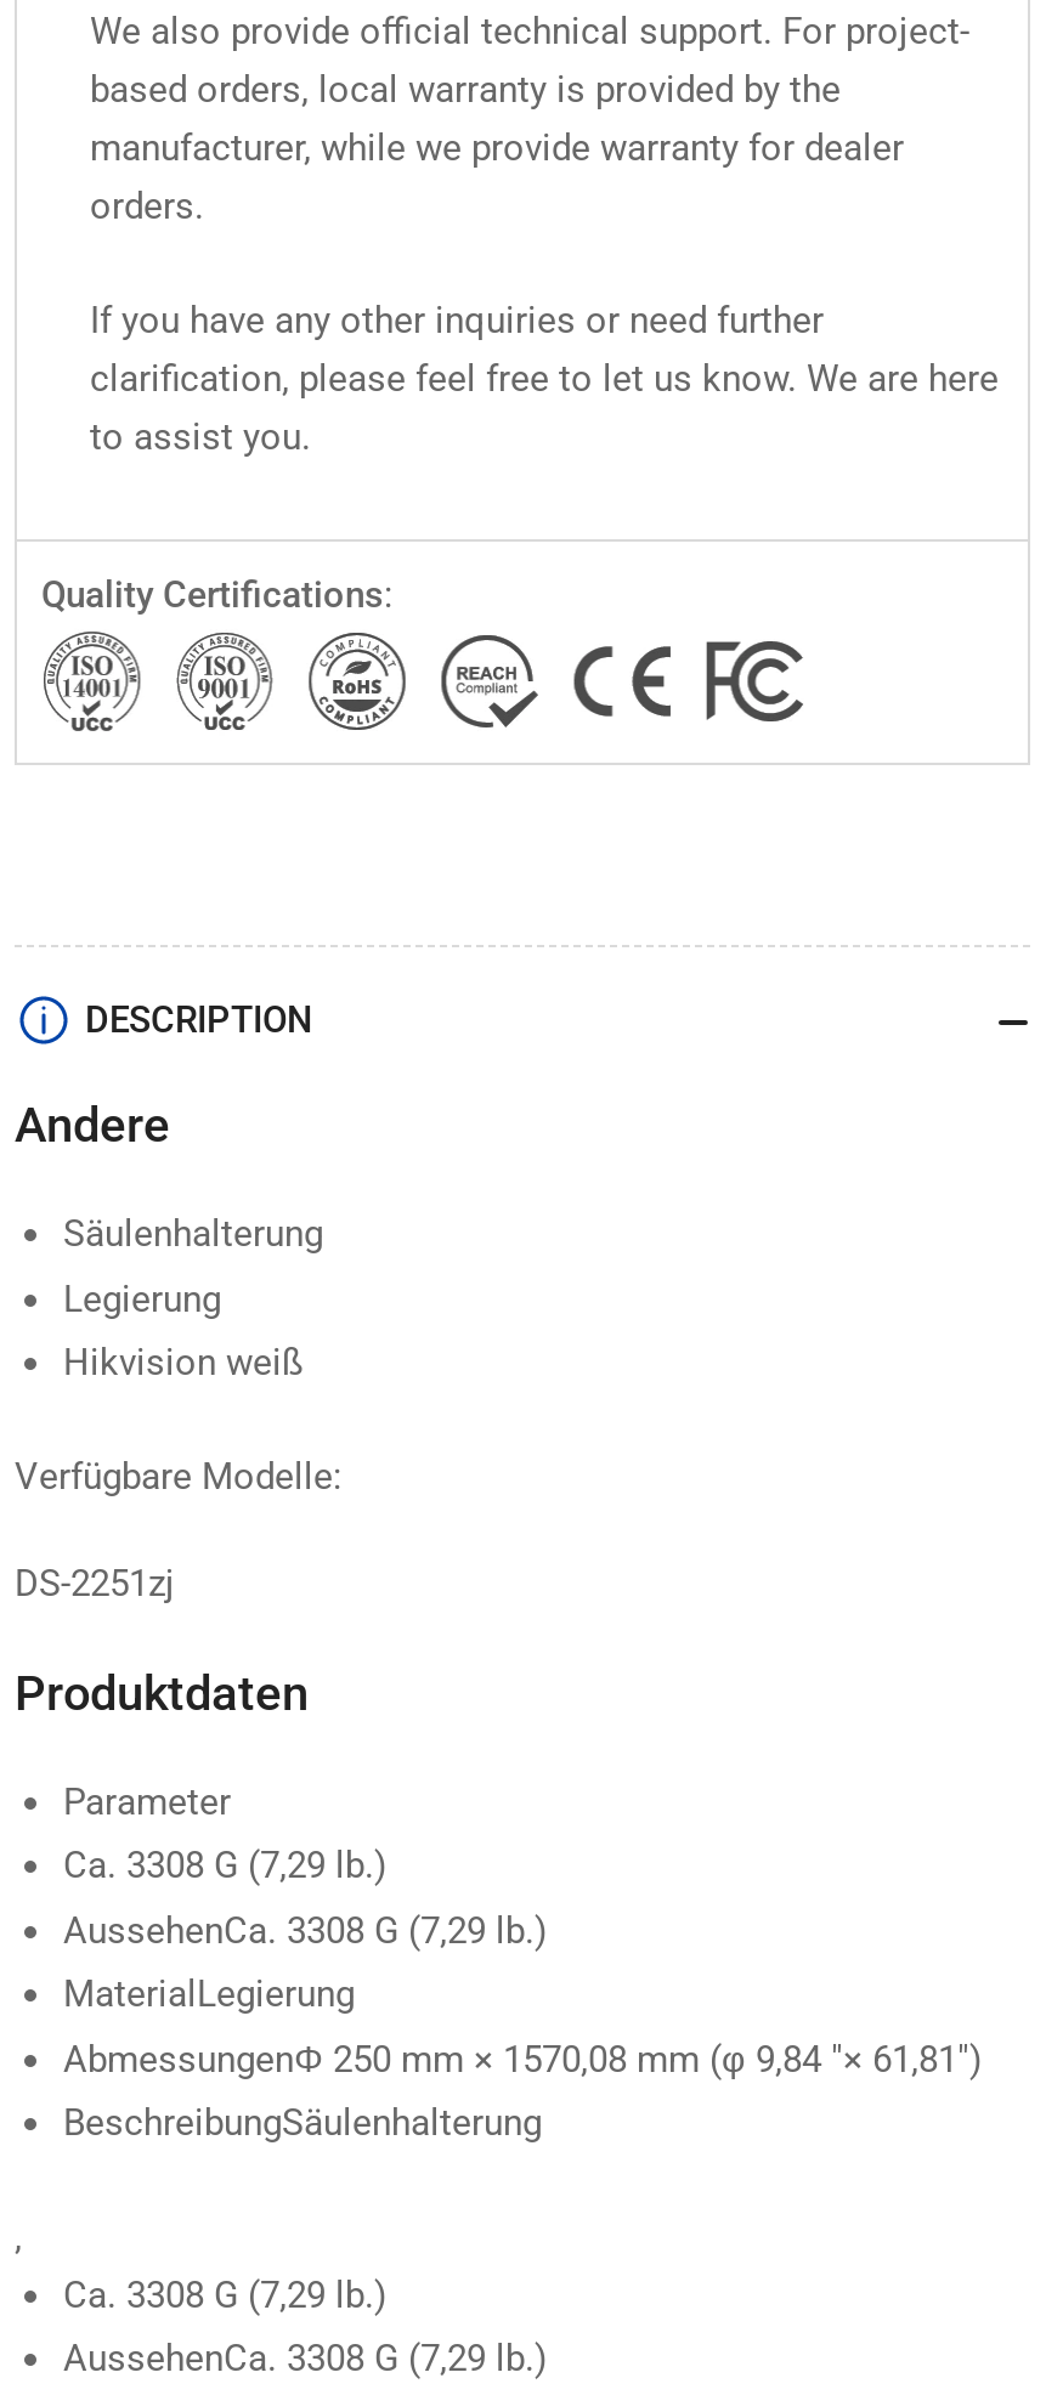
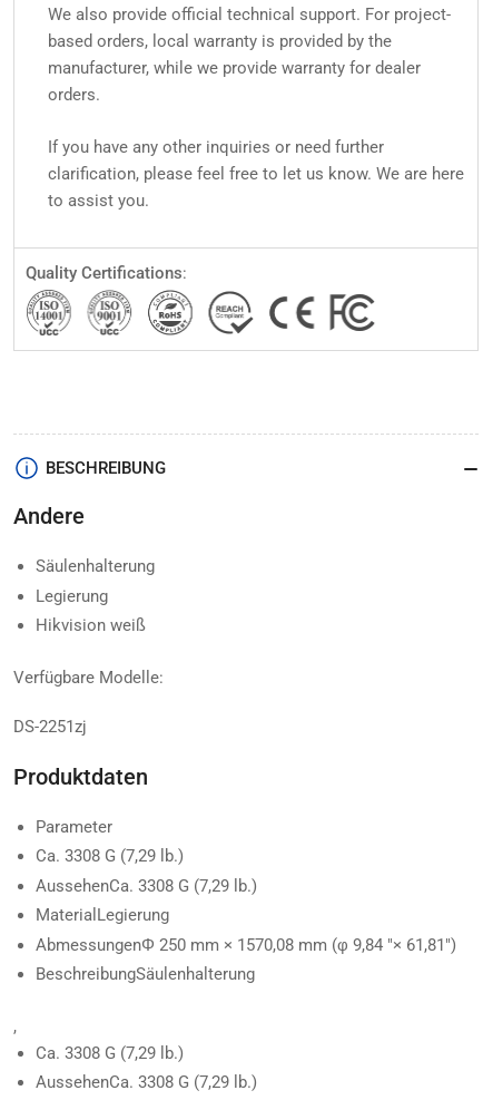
[85,999,313,1043] DESCRIPTION -> [46,459,166,479] BESCHREIBUNG

